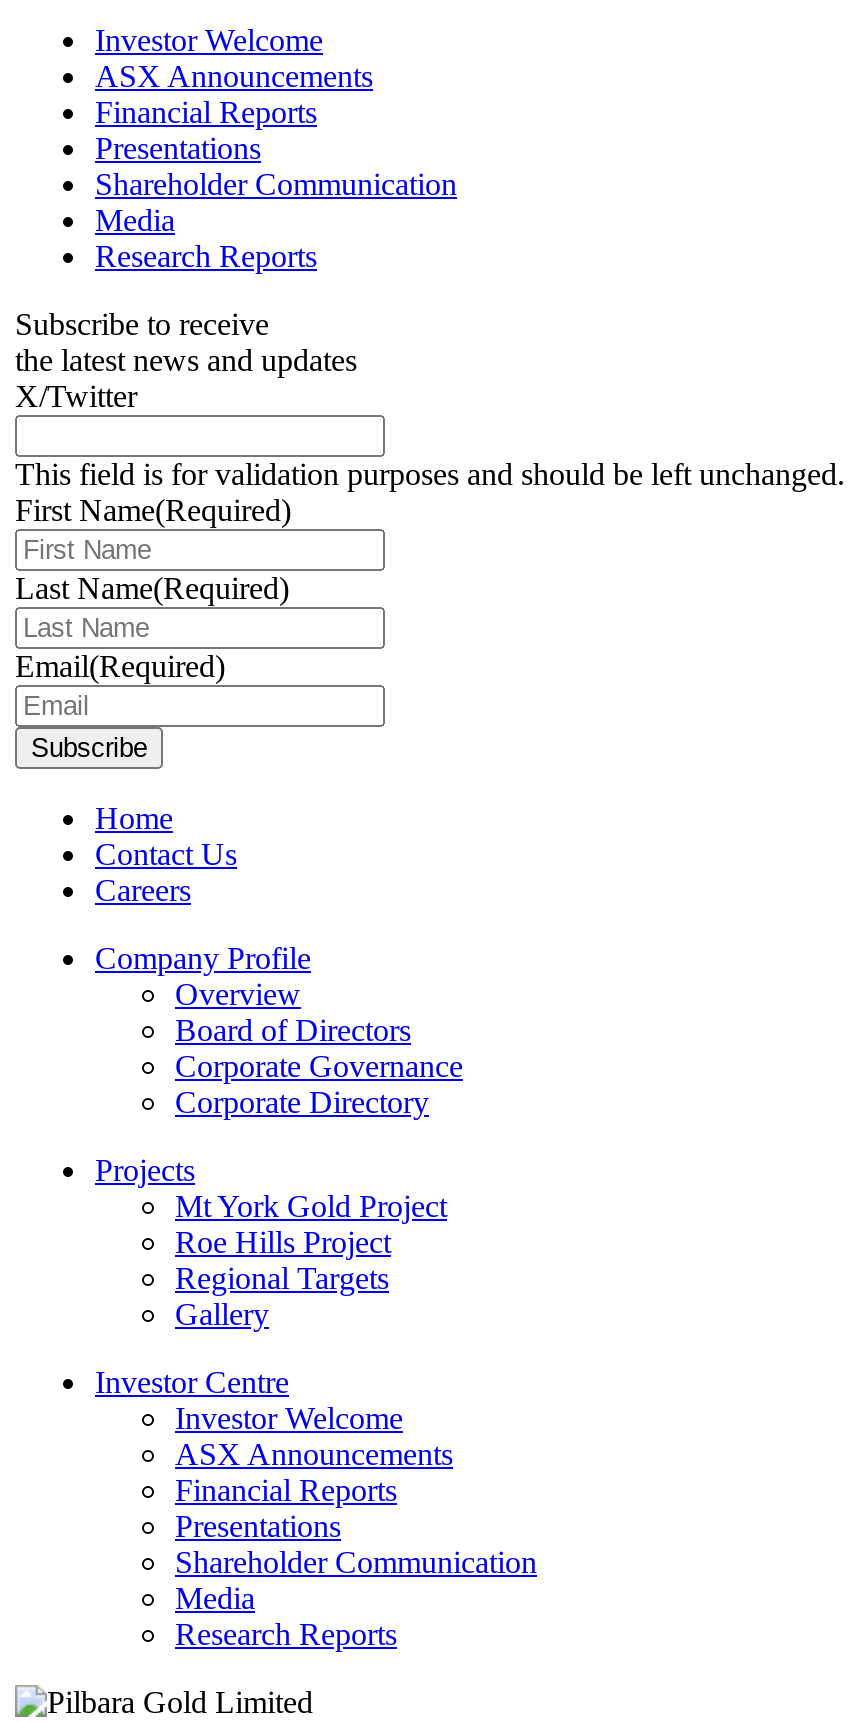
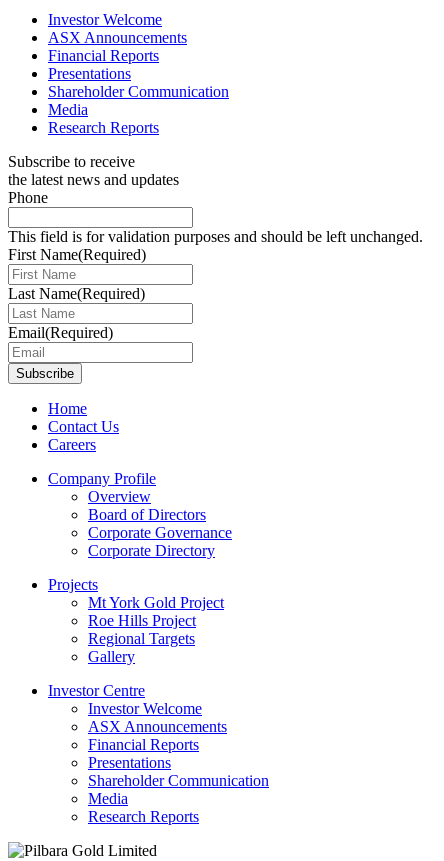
[15,379,137,413] X/Twitter -> [8,189,48,206] Phone

